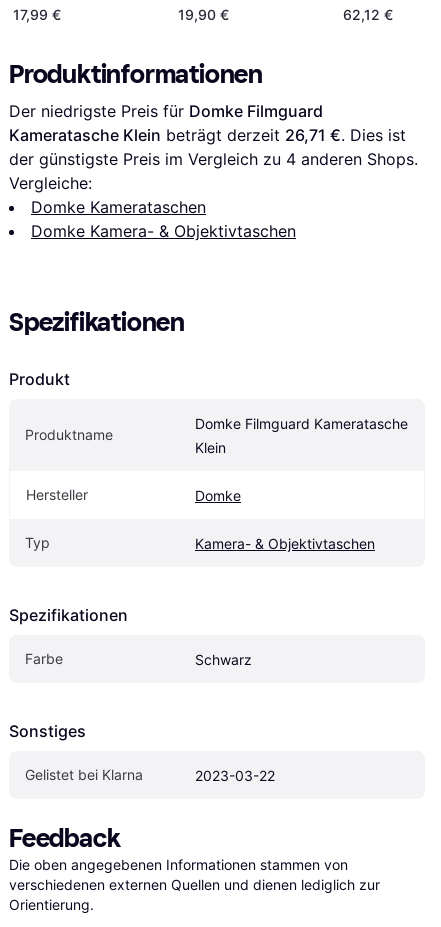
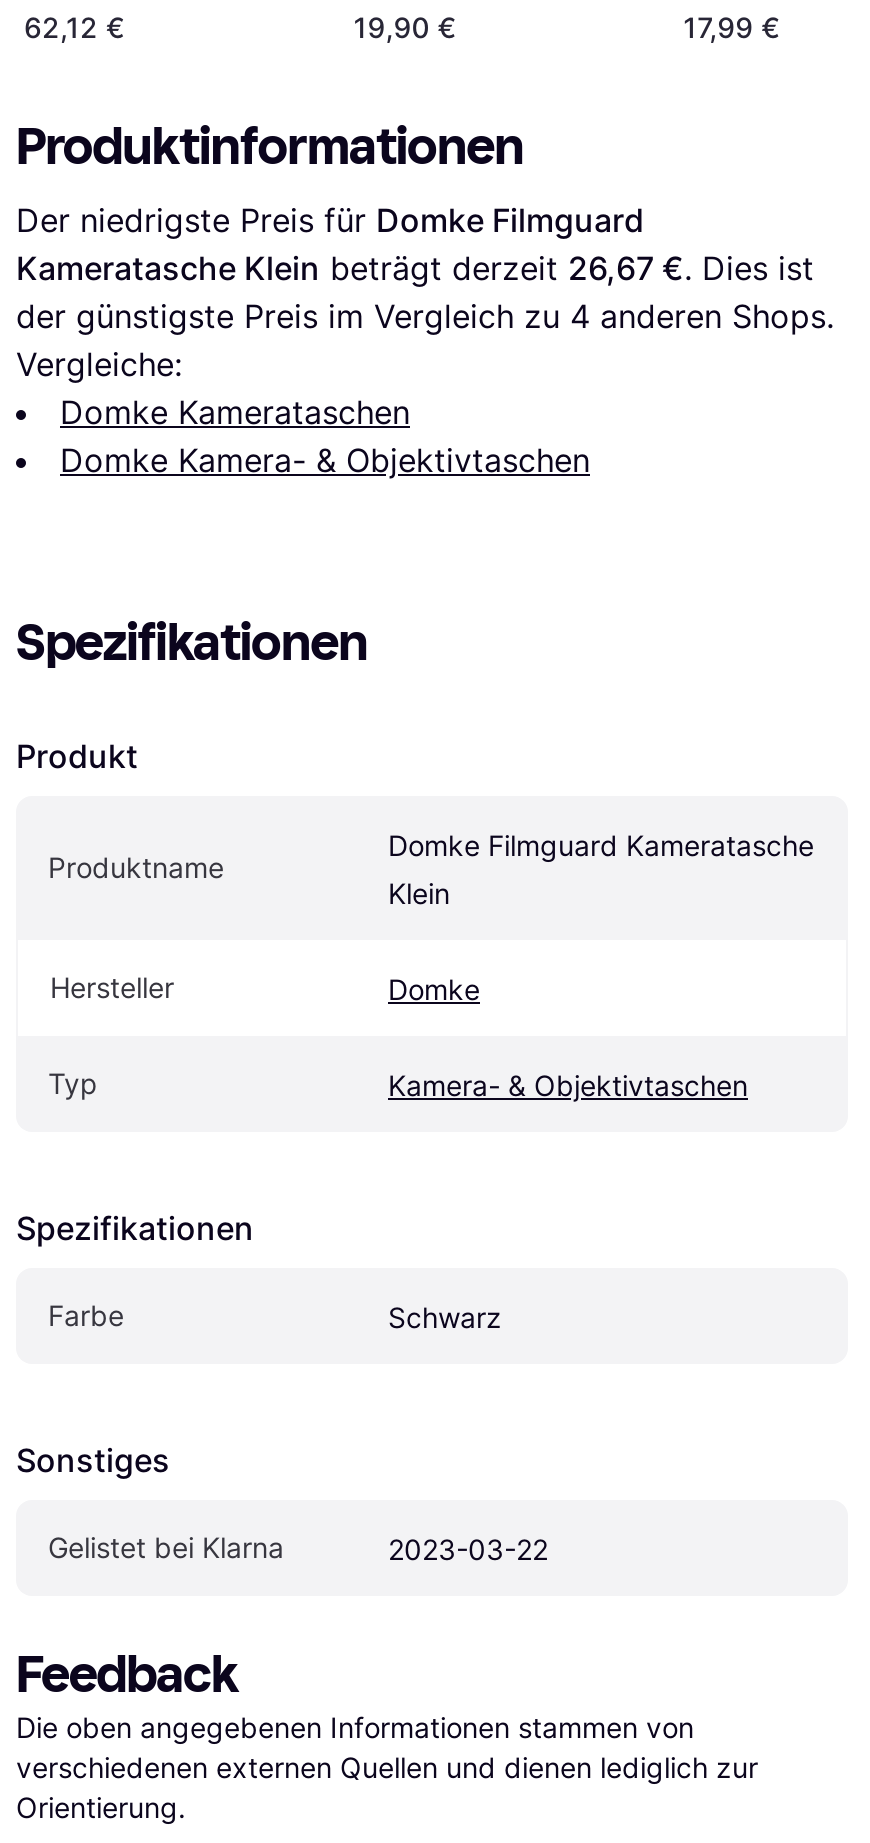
[13,6,61,23] 17,99 € -> [24,9,124,43] 62,12 €
[343,6,393,23] 62,12 € -> [683,9,779,43] 17,99 €
[9,125,406,145] Kameratasche Klein beträgt derzeit 26,71 €. Dies ist -> [16,247,814,287] Kameratasche Klein beträgt derzeit 26,67 €. Dies ist

